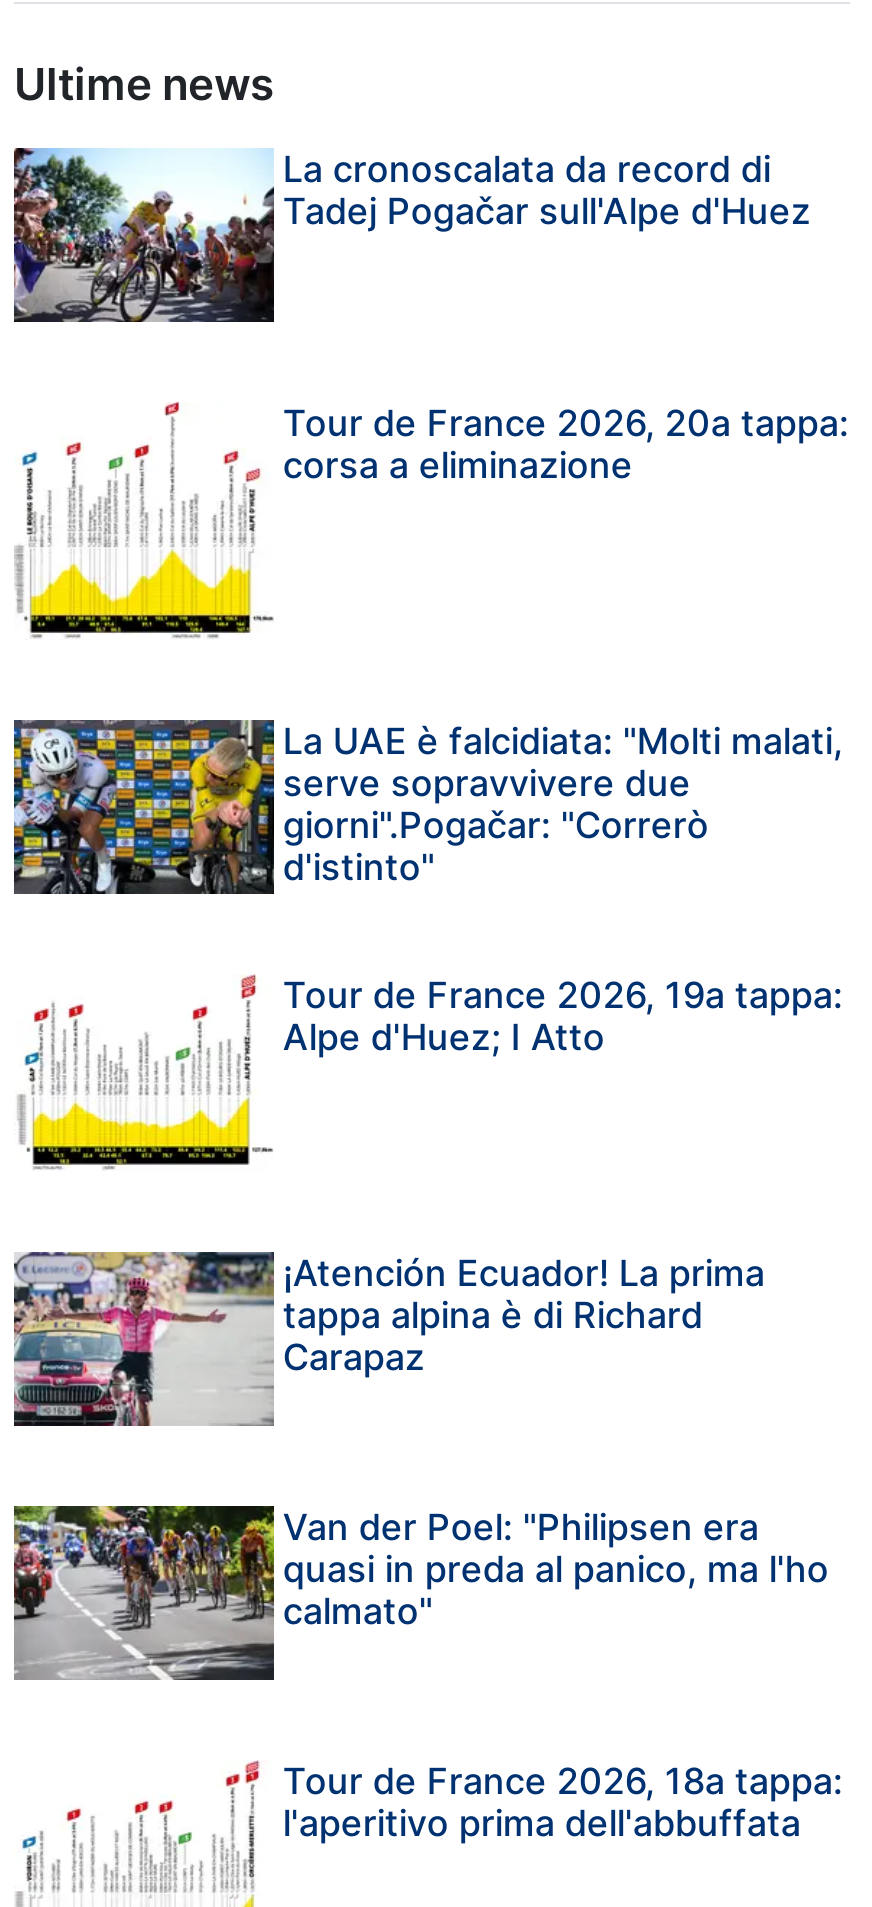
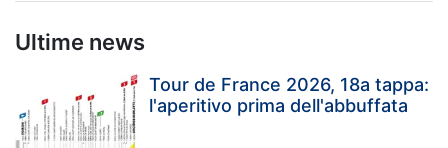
[12,146,811,324] [image] | La cronoscalata da record di | Tadej Pogačar sull'Alpe d'Huez -> none
[22,402,849,638] [image] | Tour de France 2026, 20a tappa: | corsa a eliminazione -> none
[12,718,843,1058] [image] | La UAE è falcidiata: "Molti malati, | serve sopravvivere due | giorni".Pogačar: "Correrò | d'istinto" | Tour de France 2026, 19a tappa: | Alpe d'Huez; I Atto -> none
[24,974,272,1170] [image] -> none
[12,1250,765,1428] [image] | ¡Atención Ecuador! La prima | tappa alpina è di Richard | Carapaz -> none
[12,1504,829,1684] [image] | Van der Poel: "Philipsen era | quasi in preda al panico, ma l'ho | calmato" -> none

